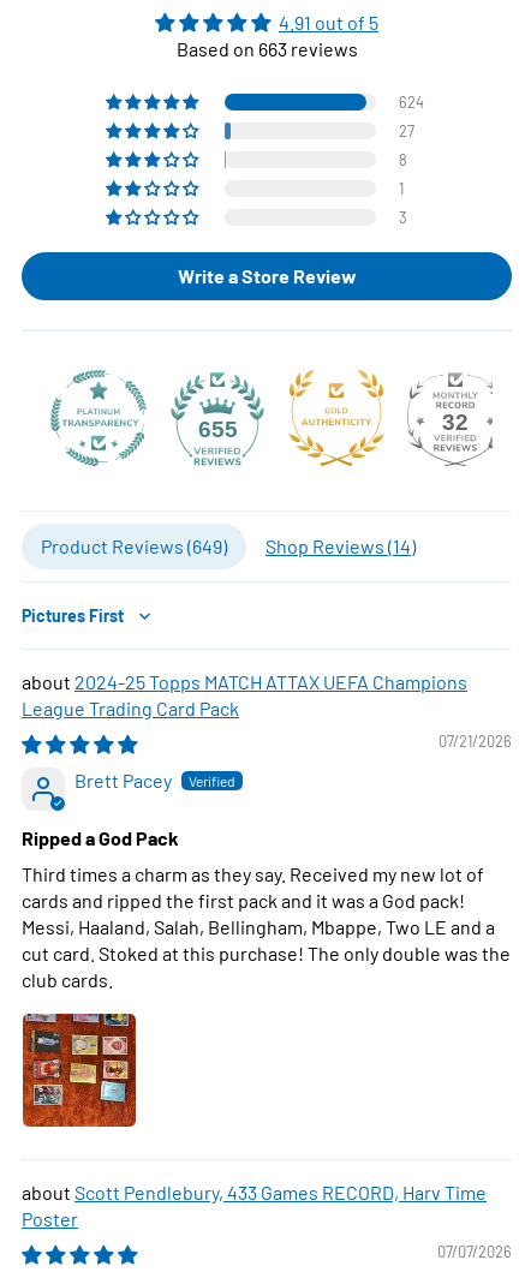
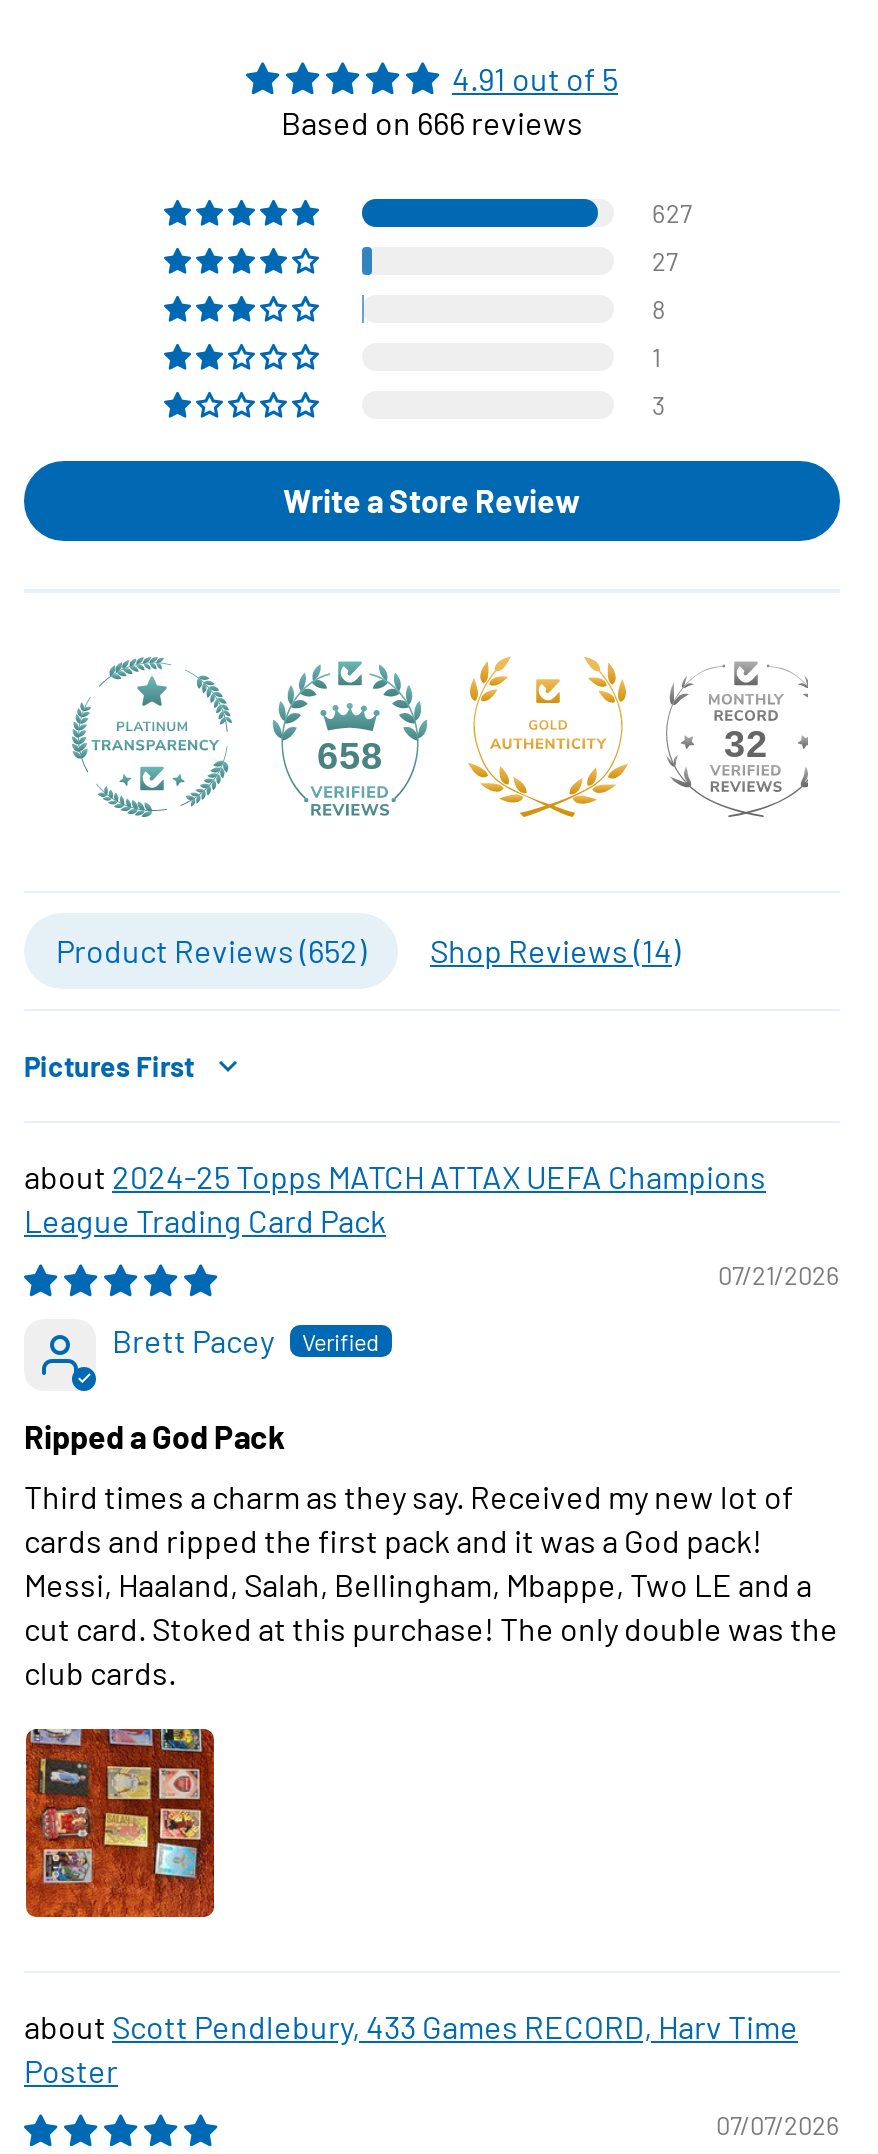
[176,37,357,60] Based on 663 reviews -> [281,103,583,141] Based on 666 reviews
[399,93,424,112] 624 -> [652,197,692,229] 627
[198,416,237,442] 655 -> [317,735,383,777] 658
[41,534,227,557] Product Reviews (649) -> [56,931,366,969] Product Reviews (652)

